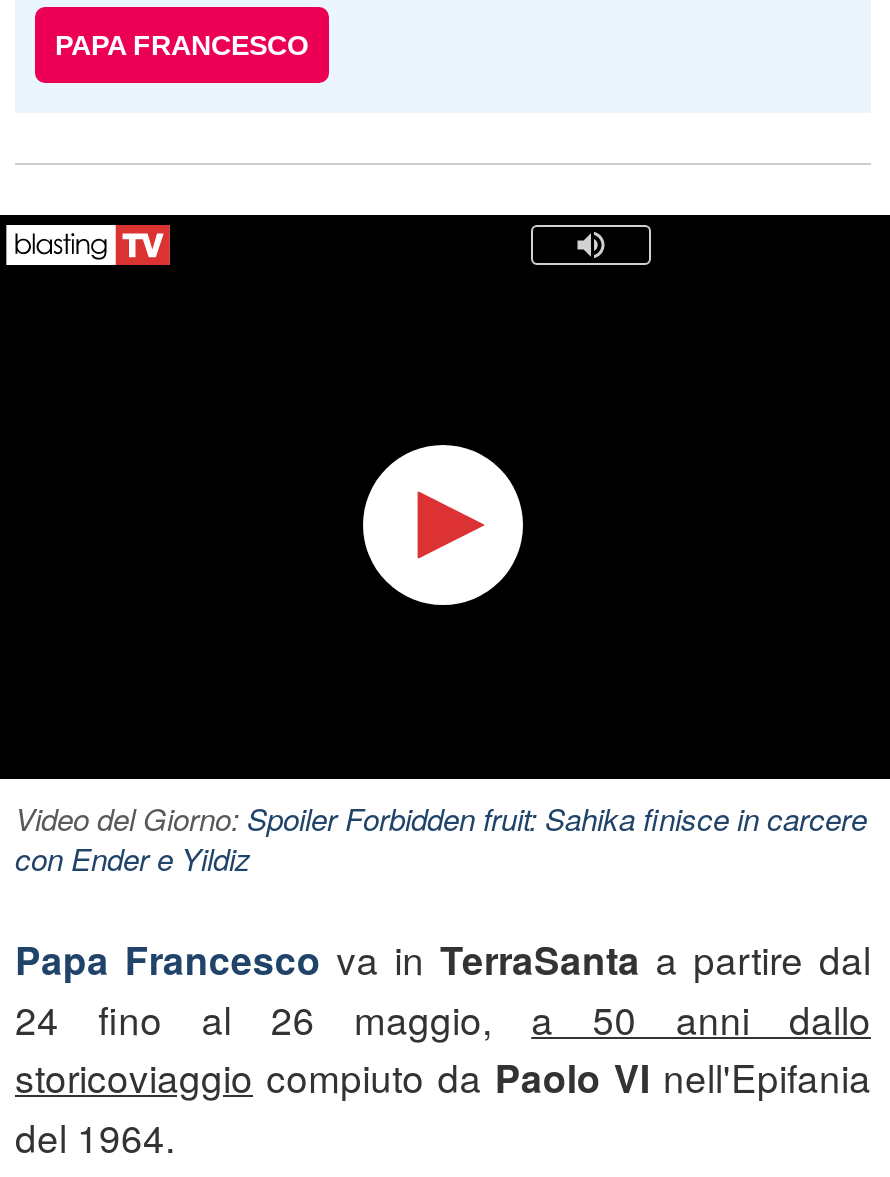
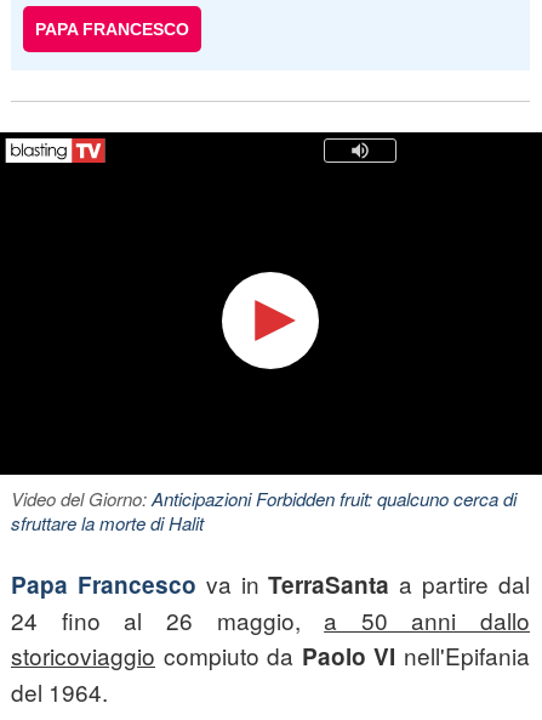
[15,798,867,880] Video del Giorno: Spoiler Forbidden fruit: Sahika finisce in carcere | con Ender e Yildiz -> [11,486,517,536] Video del Giorno: Anticipazioni Forbidden fruit: qualcuno cerca di | sfruttare la morte di Halit

